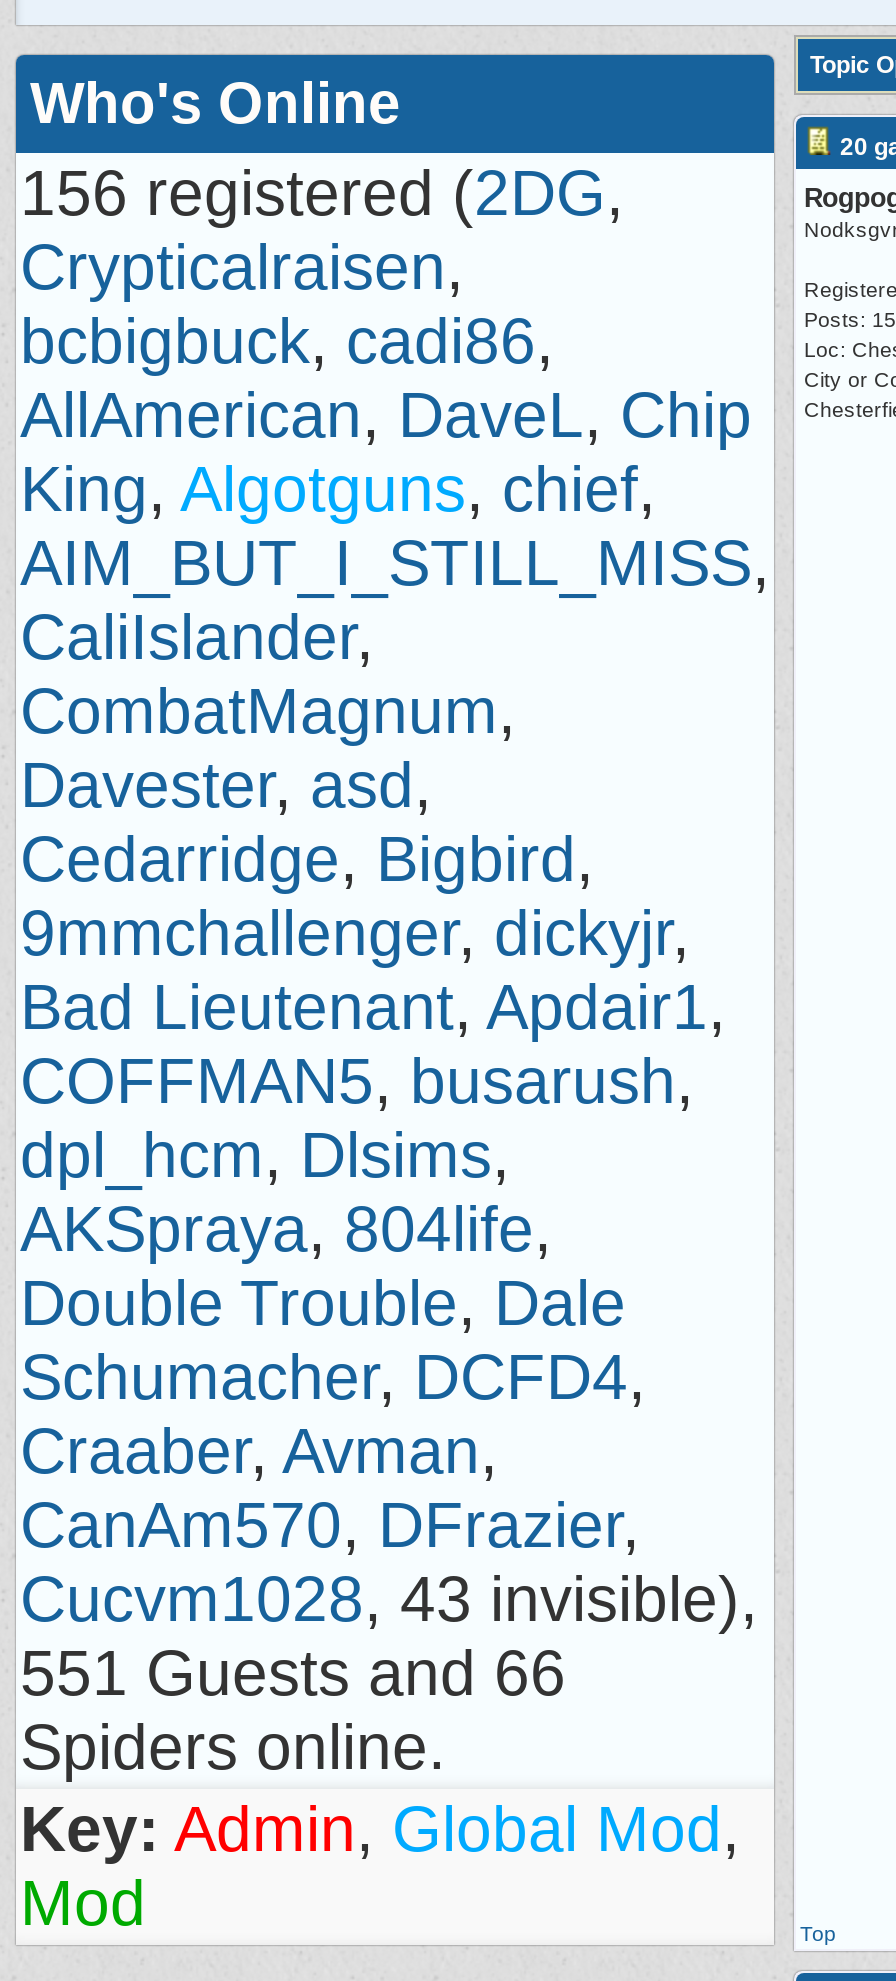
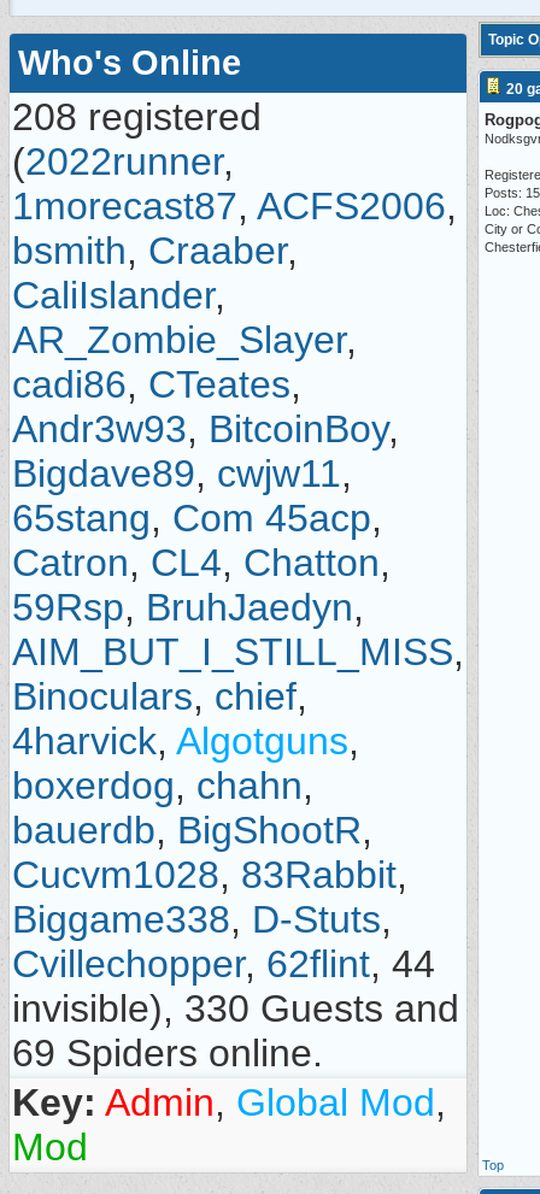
[20,157,752,525] 156 registered (2DG, | Crypticalraisen, | bcbigbuck, cadi86, | AllAmerican, DaveL, Chip | King, Algotguns, chief, -> [12,95,457,272] 208 registered | (2022runner, | 1morecast87, ACFS2006, | bsmith, Craaber,
moved [20,527,770,599] -> [12,630,464,674]: AIM_BUT_I_STILL_MISS,
moved [20,601,374,673] -> [12,273,225,317]: CaliIslander,
[20,675,758,1783] CombatMagnum, | Davester, asd, | Cedarridge, Bigbird, | 9mmchallenger, dickyjr, | Bad Lieutenant, Apdair1, | COFFMAN5, busarush, | dpl_hcm, Dlsims, | AKSpraya, 804life, | Double Trouble, Dale | Schumacher, DCFD4, | Craaber, Avman, | CanAm570, DFrazier, | Cucvm1028, 43 invisible), | 551 Guests and 66 | Spiders online. -> [12,318,459,1075] AR_Zombie_Slayer, | cadi86, CTeates, | Andr3w93, BitcoinBoy, | Bigdave89, cwjw11, | 65stang, Com 45acp, | Catron, CL4, Chatton, | 59Rsp, BruhJaedyn, | Binoculars, chief, | 4harvick, Algotguns, | boxerdog, chahn, | bauerdb, BigShootR, | Cucvm1028, 83Rabbit, | Biggame338, D-Stuts, | Cvillechopper, 62flint, 44 | invisible), 330 Guests and | 69 Spiders online.

